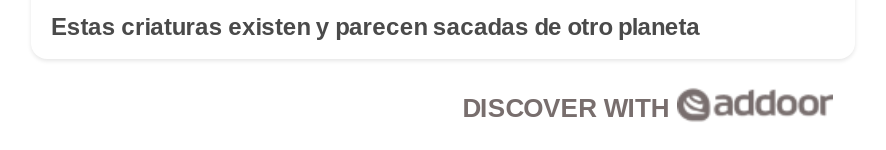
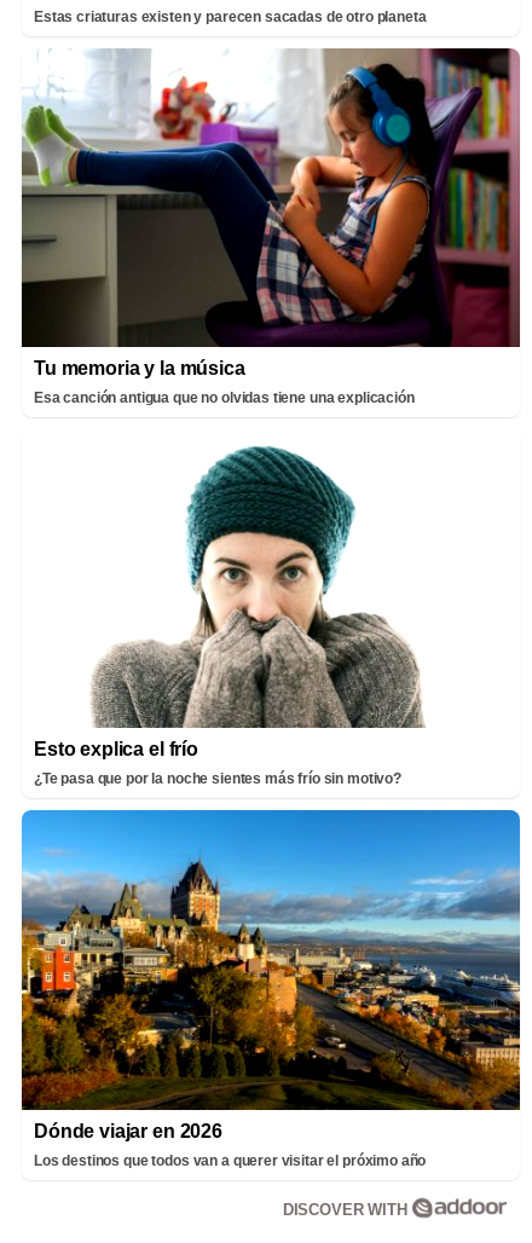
none -> [21,47,521,407] [image] | Tu memoria y la música | Esa canción antigua que no olvidas tiene una explicación
none -> [21,809,521,1169] [image] | Dónde viajar en 2026 | Los destinos que todos van a querer visitar el próximo año
none -> [34,445,426,788] [image] | Esto explica el frío | ¿Te pasa que por la noche sientes más frío sin motivo?

